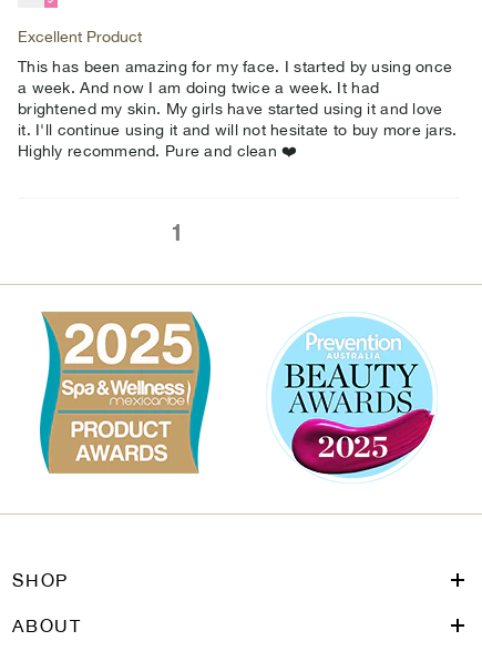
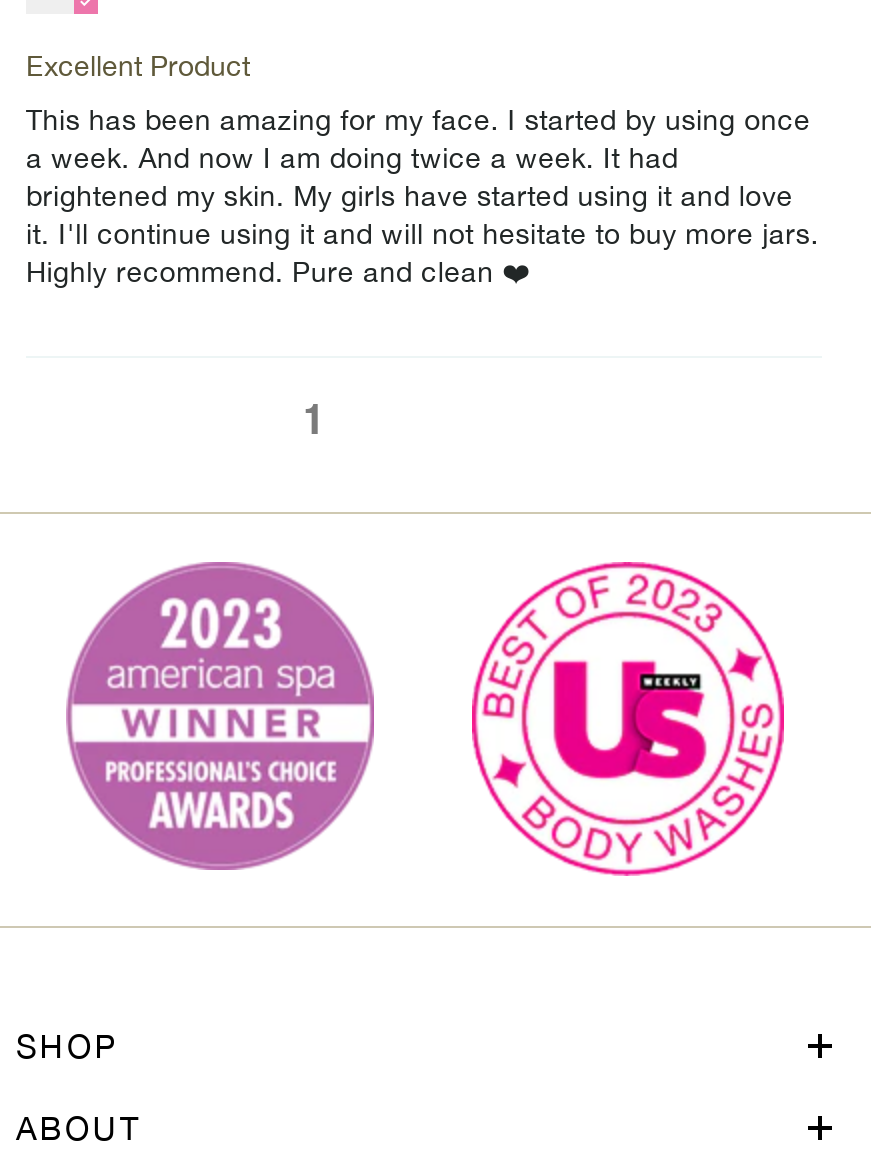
[39,311,212,482] [image] -> [64,560,376,872] [image]
[265,312,438,486] [image] -> [470,560,786,878] [image]

